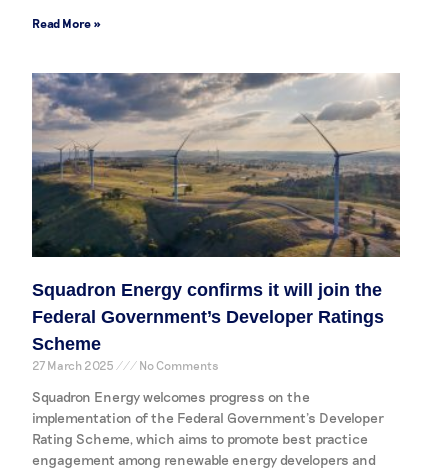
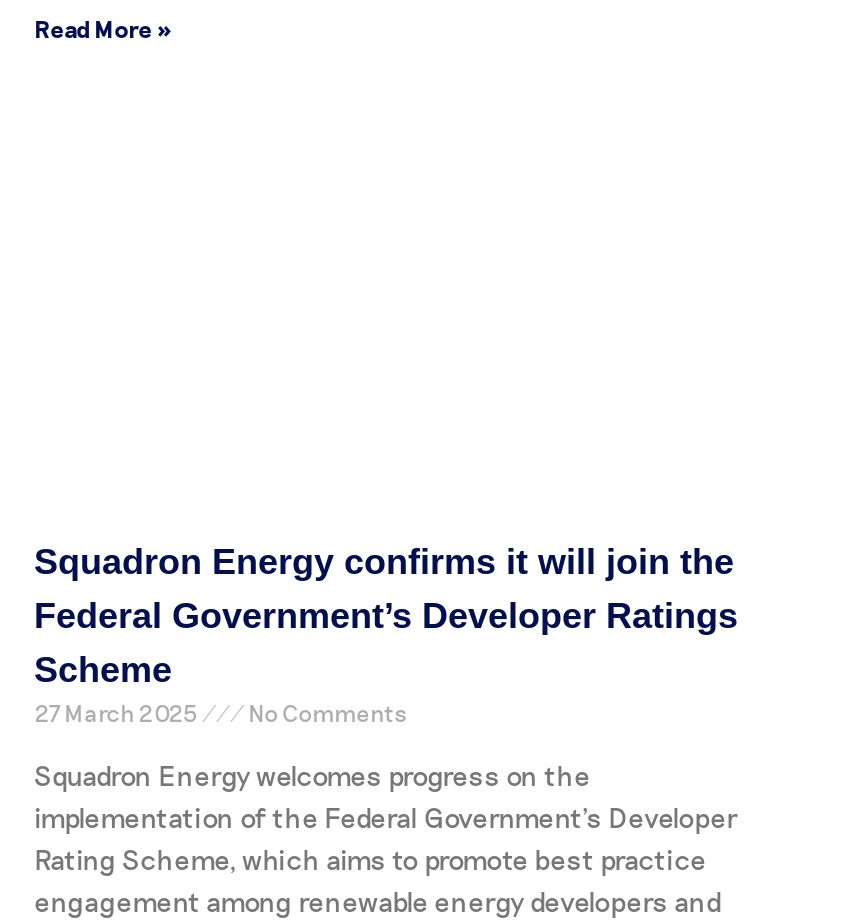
[31,72,401,258] [image] -> none

